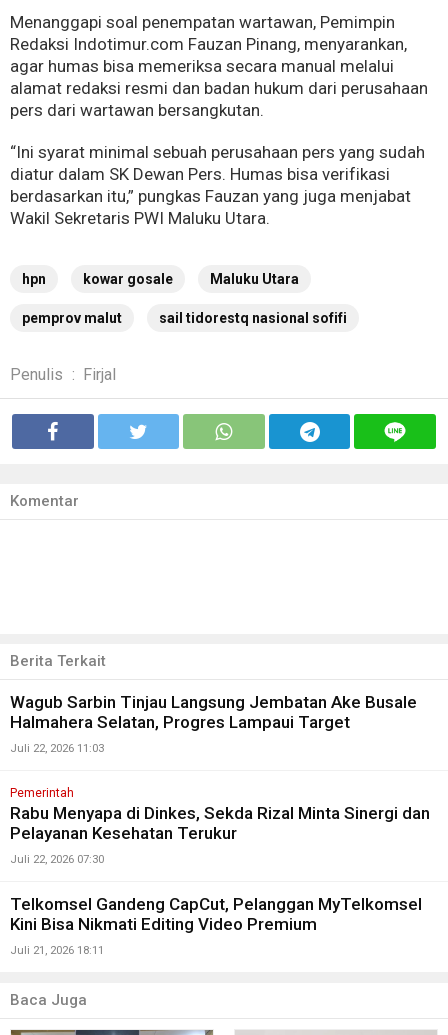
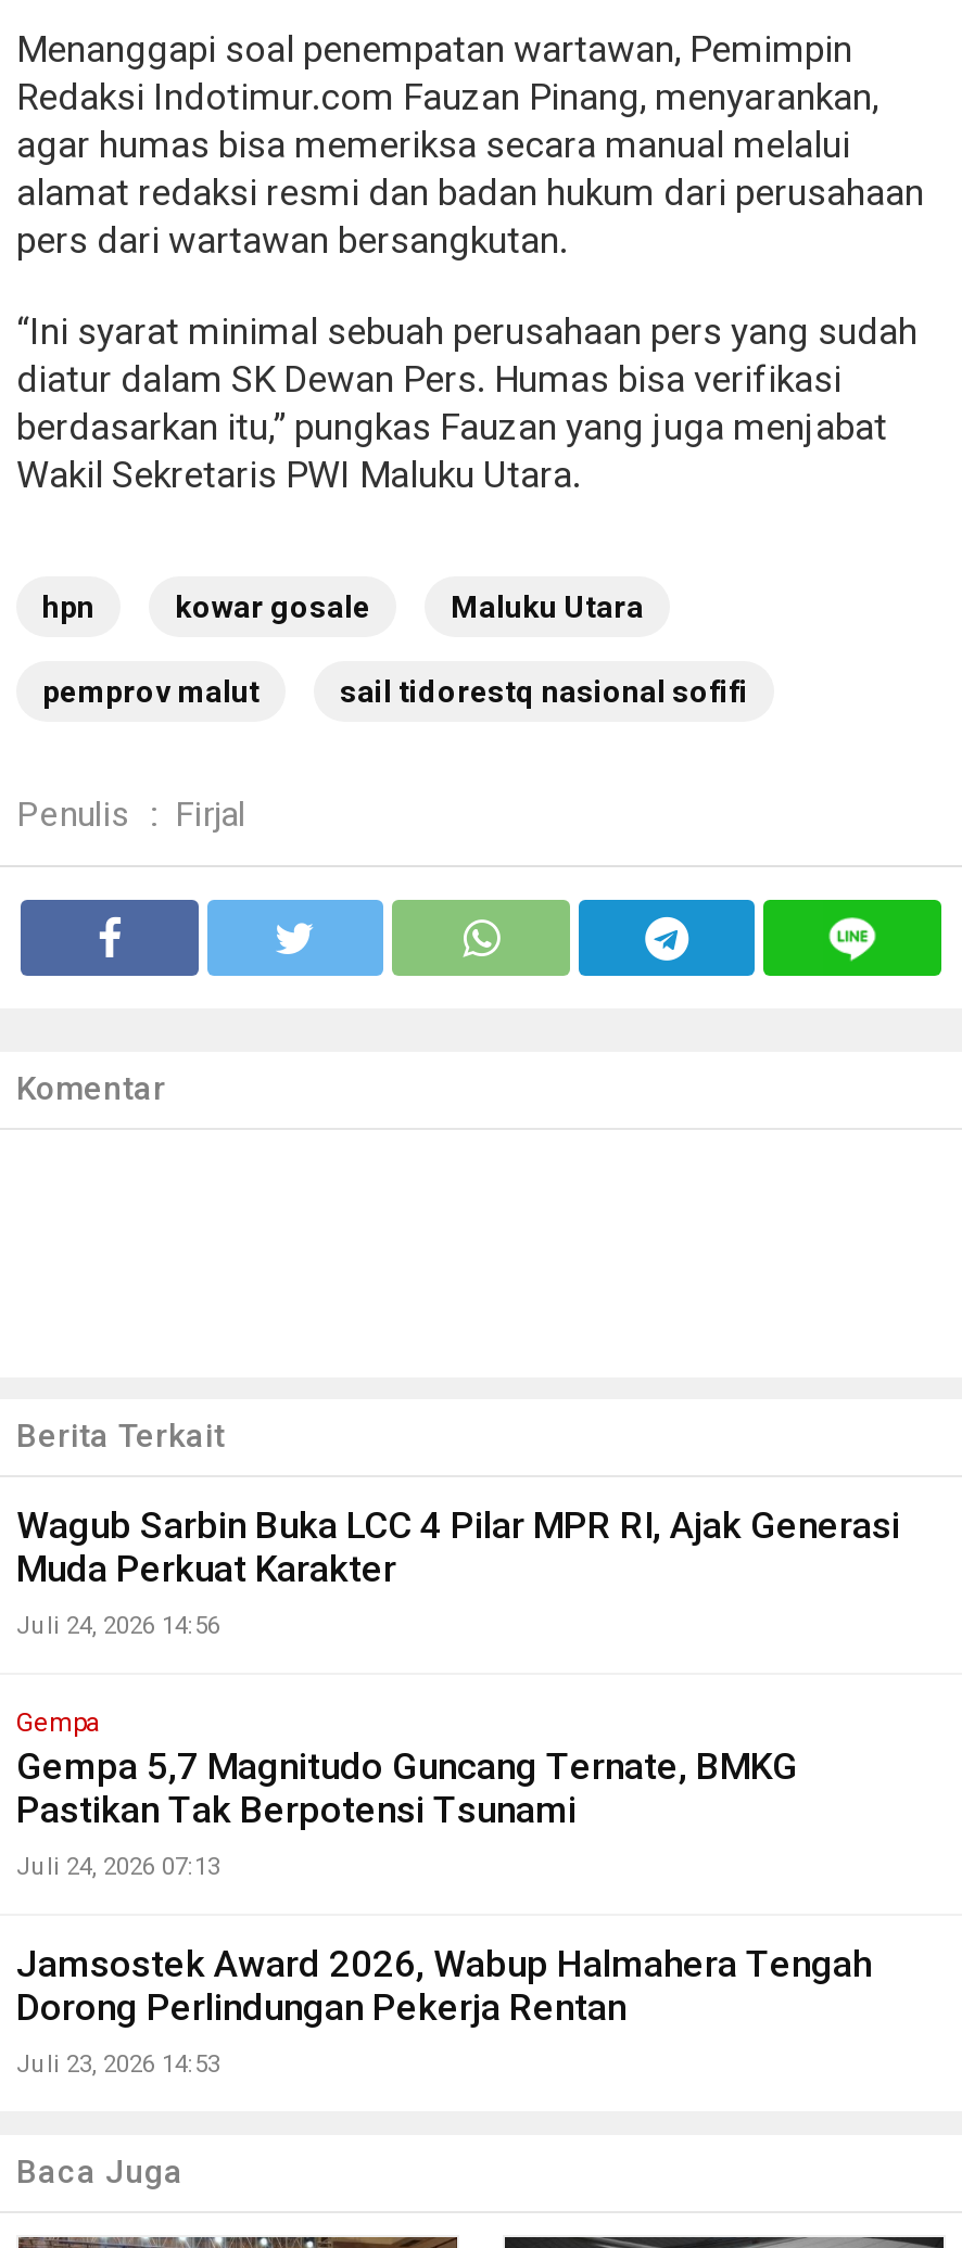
[10,692,417,732] Wagub Sarbin Tinjau Langsung Jembatan Ake Busale | Halmahera Selatan, Progres Lampaui Target -> [16,1504,900,1591] Wagub Sarbin Buka LCC 4 Pilar MPR RI, Ajak Generasi | Muda Perkuat Karakter
[10,742,104,755] Juli 22, 2026 11:03 -> [16,1613,220,1641] Juli 24, 2026 14:56
[10,786,430,843] Pemerintah | Rabu Menyapa di Dinkes, Sekda Rizal Minta Sinergi dan | Pelayanan Kesehatan Terukur -> [16,1708,798,1832] Gempa | Gempa 5,7 Magnitudo Guncang Ternate, BMKG | Pastikan Tak Berpotensi Tsunami
[10,853,104,866] Juli 22, 2026 07:30 -> [16,1854,220,1882] Juli 24, 2026 07:13
[10,894,422,934] Telkomsel Gandeng CapCut, Pelanggan MyTelkomsel | Kini Bisa Nikmati Editing Video Premium -> [16,1943,872,2030] Jamsostek Award 2026, Wabup Halmahera Tengah | Dorong Perlindungan Pekerja Rentan
[10,944,104,957] Juli 21, 2026 18:11 -> [16,2051,220,2080] Juli 23, 2026 14:53

